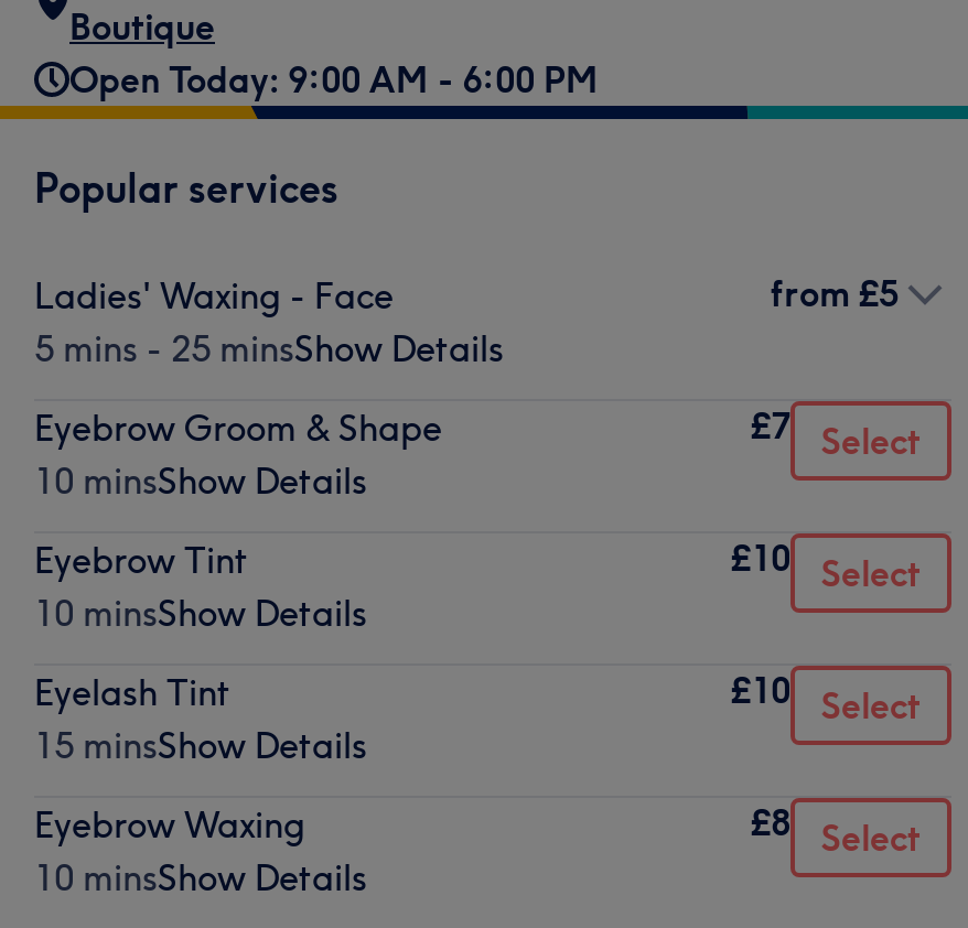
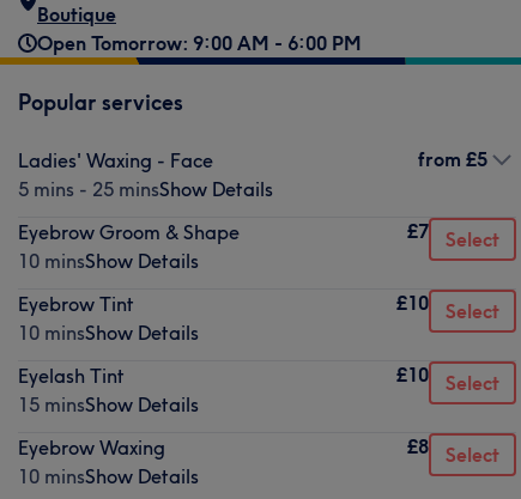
[69,57,599,101] Open Today: 9:00 AM - 6:00 PM -> [37,31,362,55] Open Tomorrow: 9:00 AM - 6:00 PM

